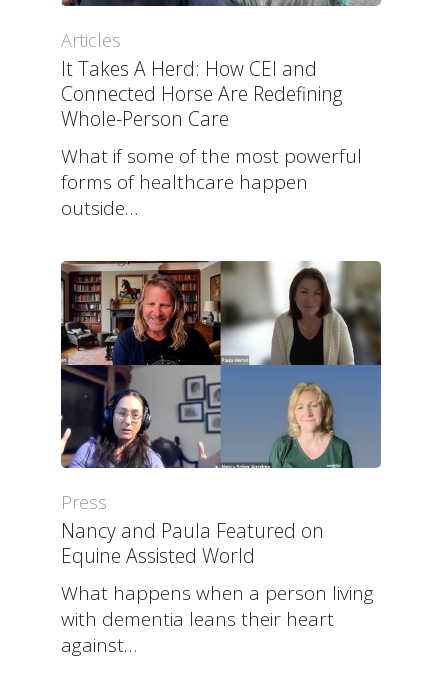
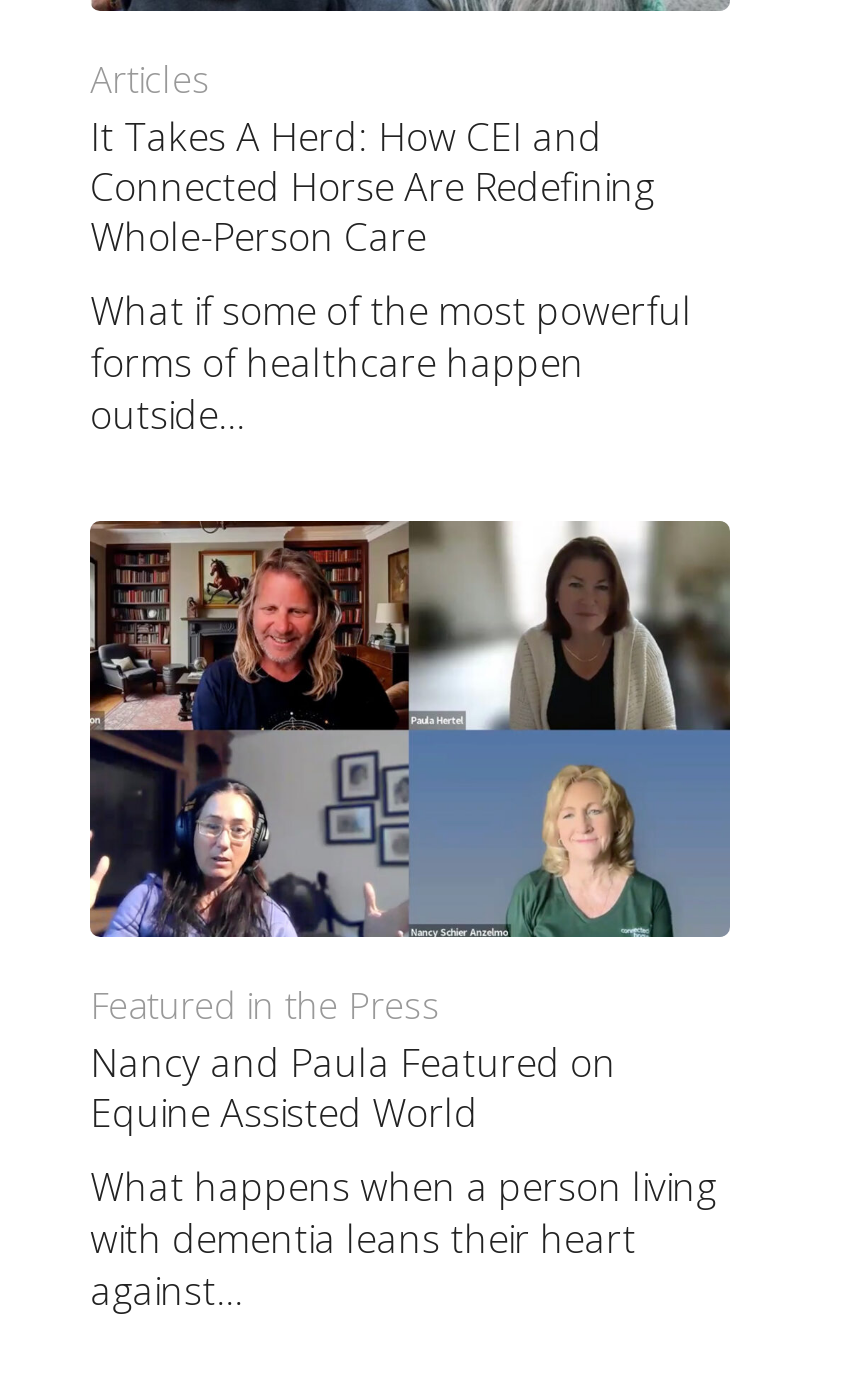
[61,490,107,514] Press -> [90,981,440,1029] Featured in the Press

